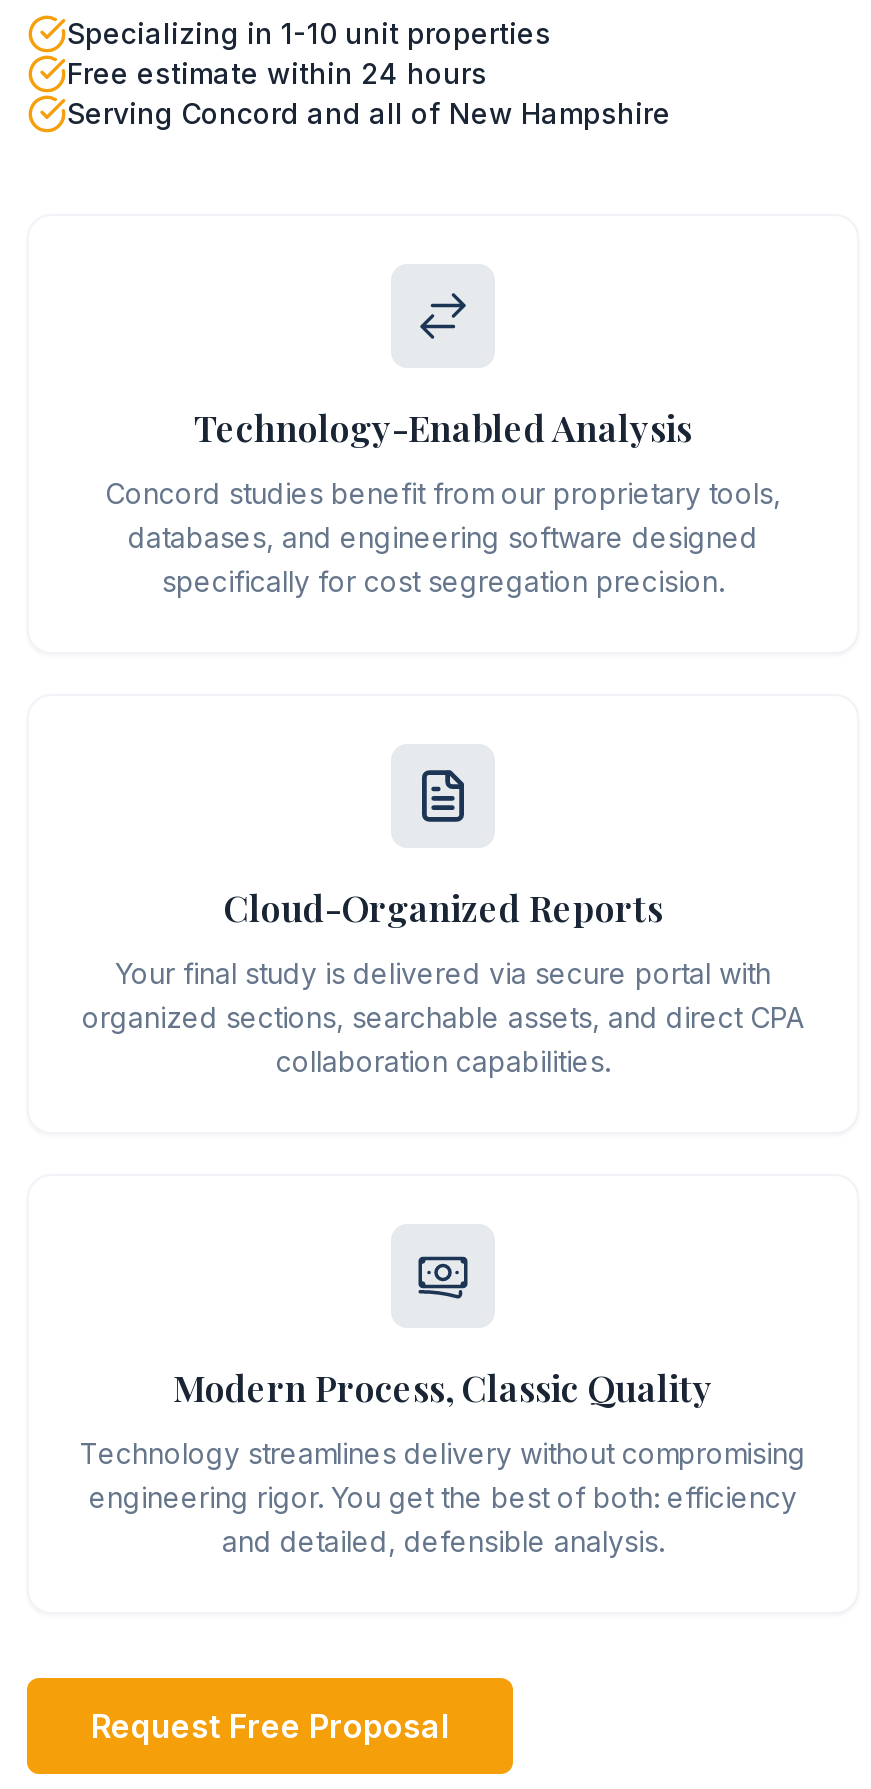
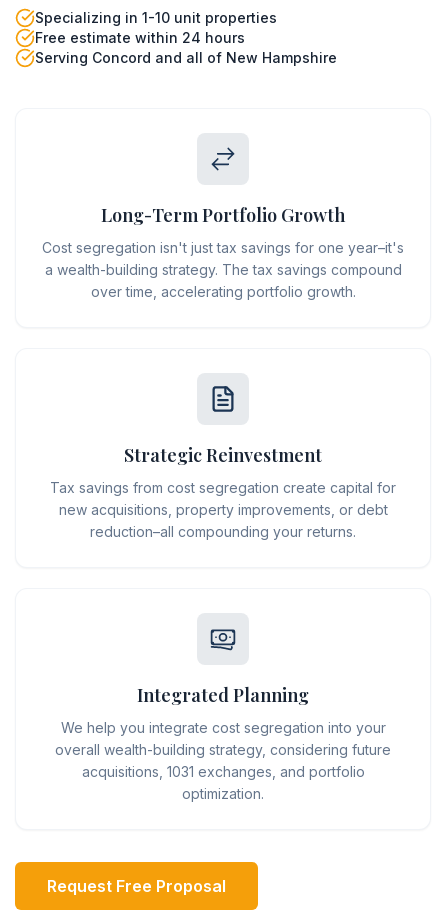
[194,403,692,451] Technology-Enabled Analysis -> [101,203,345,227] Long-Term Portfolio Growth
[105,475,781,597] Concord studies benefit from our proprietary tools, | databases, and engineering software designed | specifically for cost segregation precision. -> [42,239,404,300] Cost segregation isn't just tax savings for one year–it's | a wealth-building strategy. The tax savings compound | over time, accelerating portfolio growth.
[223,883,663,931] Cloud-Organized Reports -> [124,443,322,467] Strategic Reinvestment
[82,955,804,1077] Your final study is delivered via secure portal with | organized sections, searchable assets, and direct CPA | collaboration capabilities. -> [50,479,396,540] Tax savings from cost segregation create capital for | new acquisitions, property improvements, or debt | reduction–all compounding your returns.
[173,1363,713,1411] Modern Process, Classic Quality -> [137,683,309,707] Integrated Planning
[80,1435,806,1557] Technology streamlines delivery without compromising | engineering rigor. You get the best of both: efficiency | and detailed, defensible analysis. -> [55,719,391,802] We help you integrate cost segregation into your | overall wealth-building strategy, considering future | acquisitions, 1031 exchanges, and portfolio | optimization.

